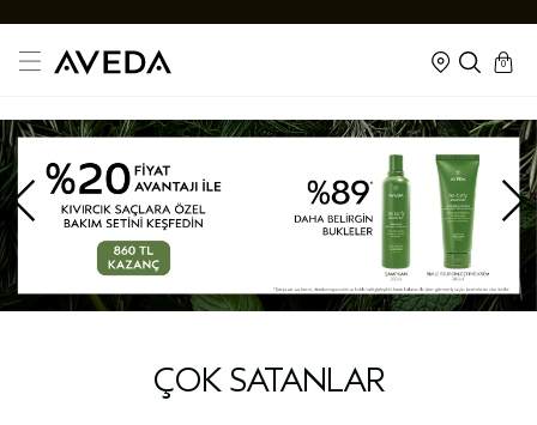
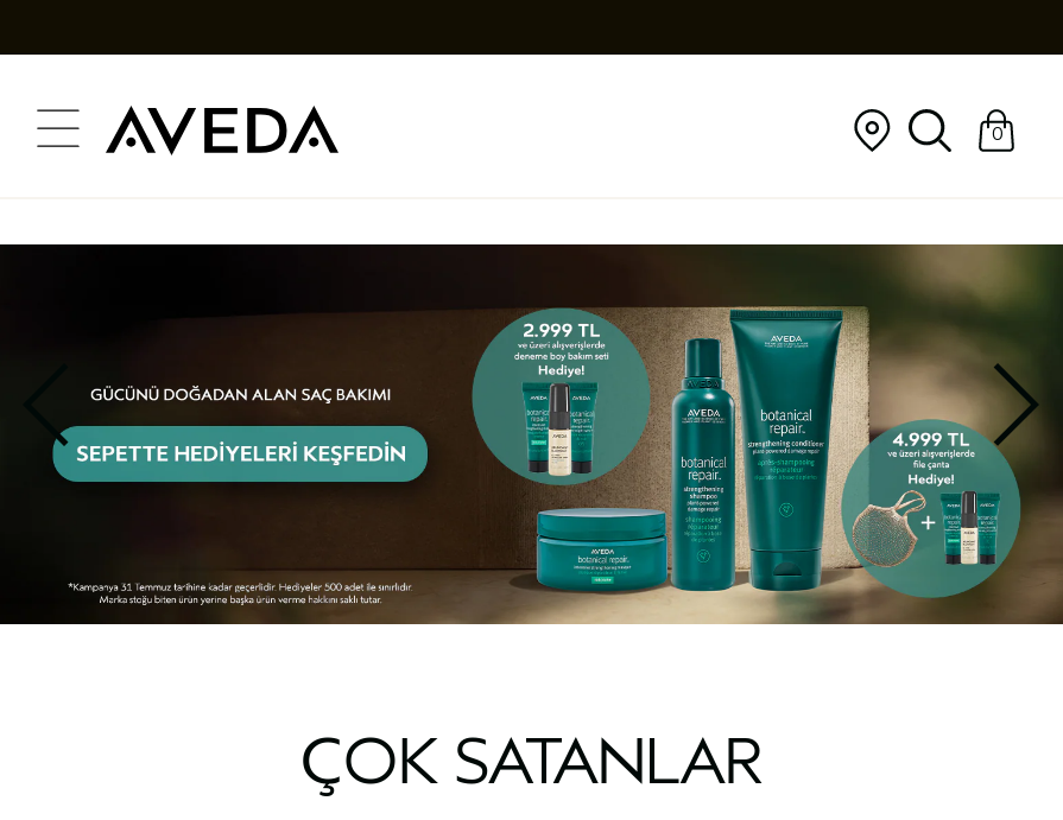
[4,119,533,312] [image] -> [18,242,1056,627] [image]

